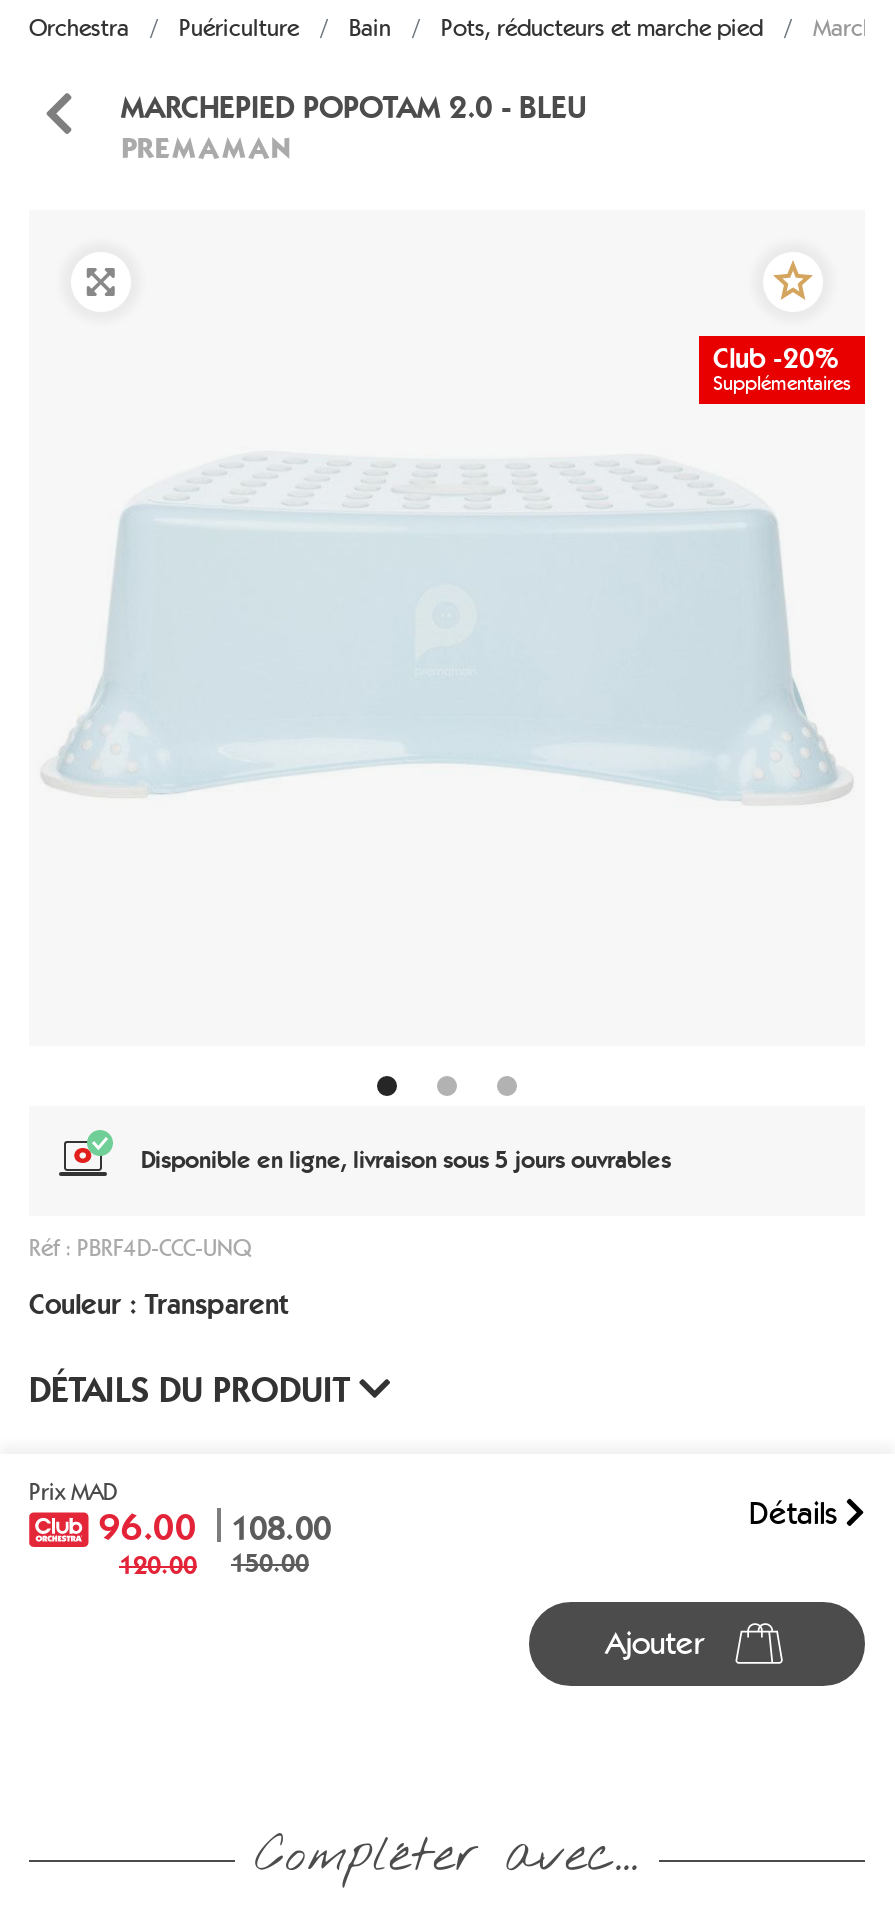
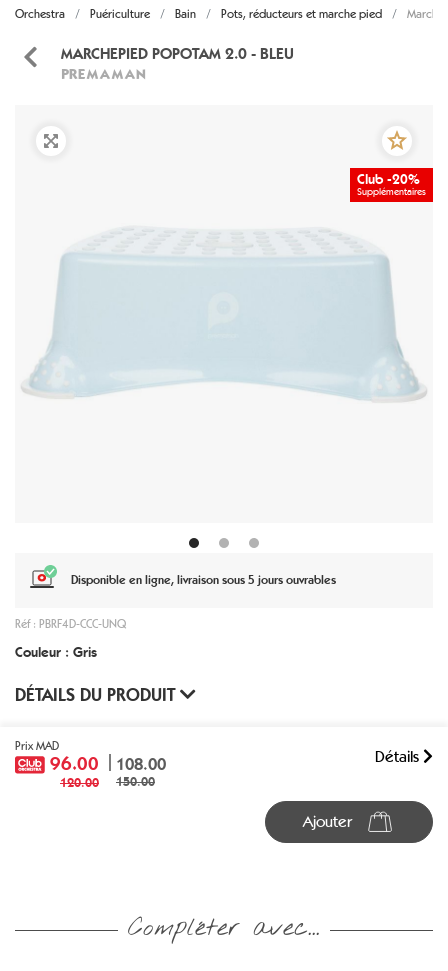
[29,1288,289,1322] Couleur : Transparent -> [15,644,97,661] Couleur : Gris

